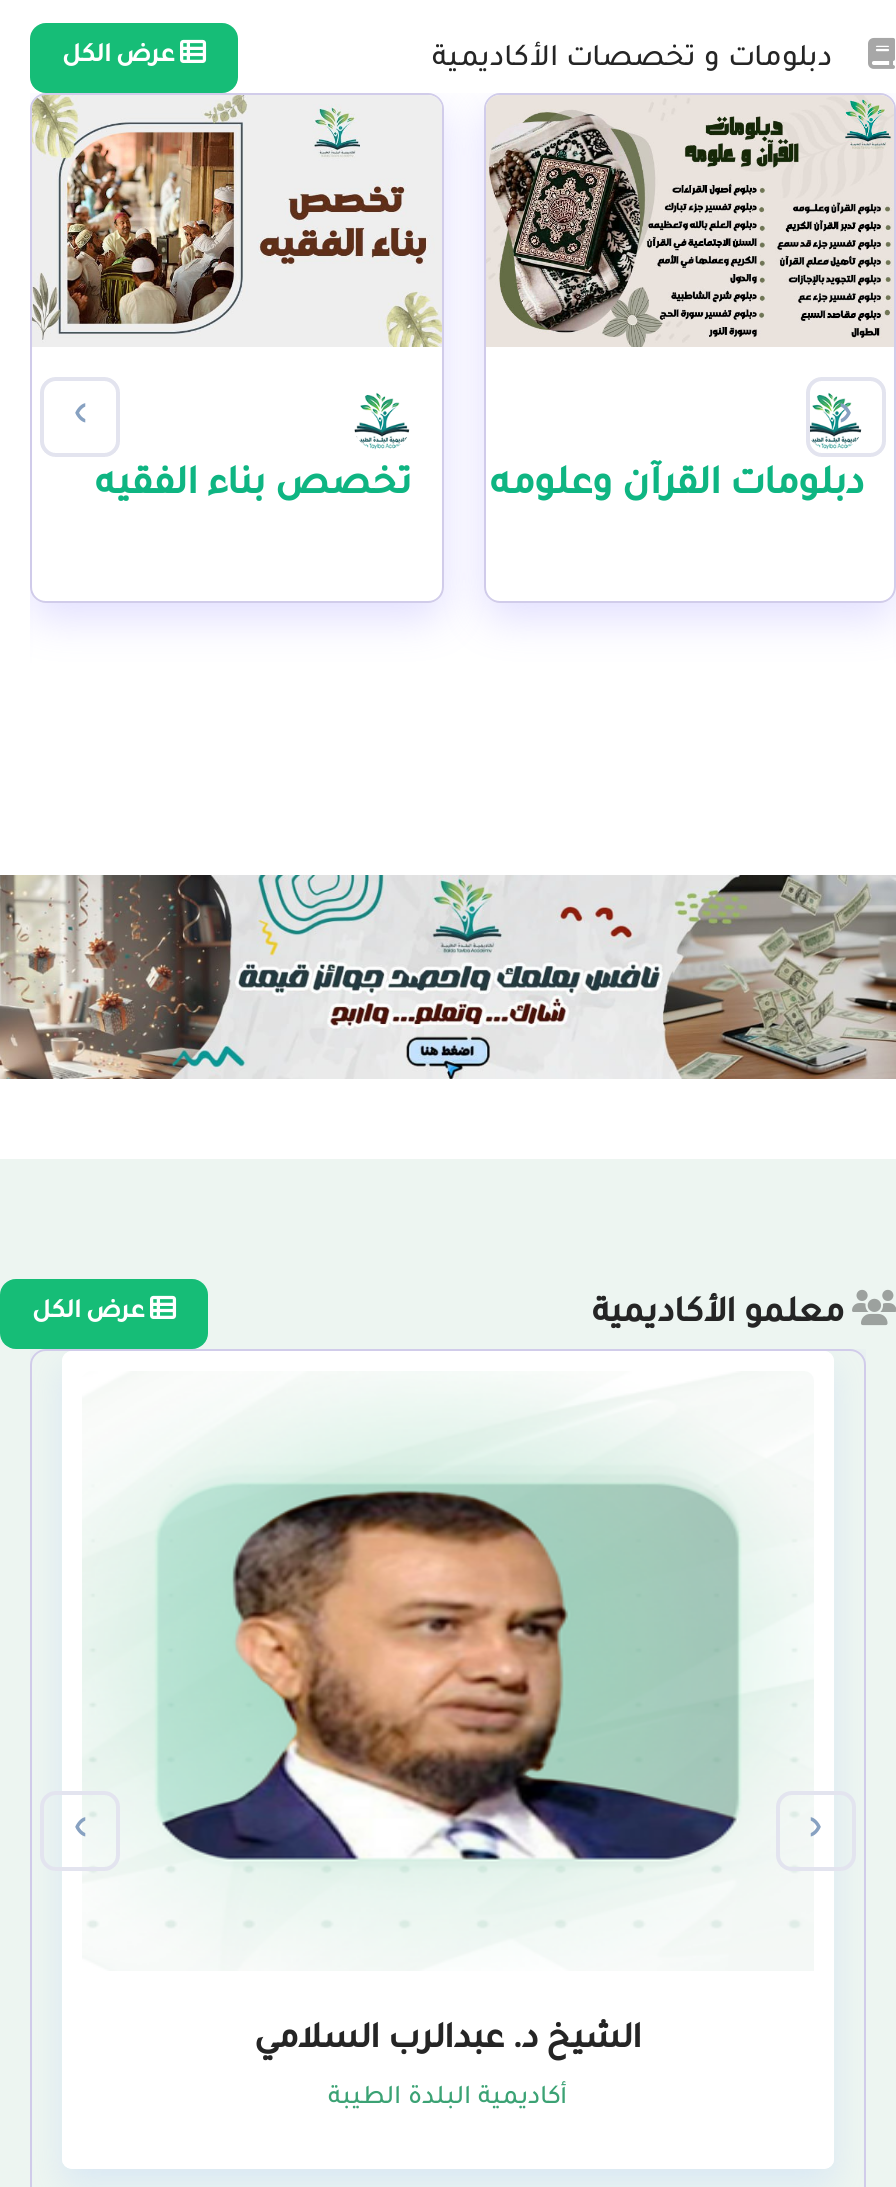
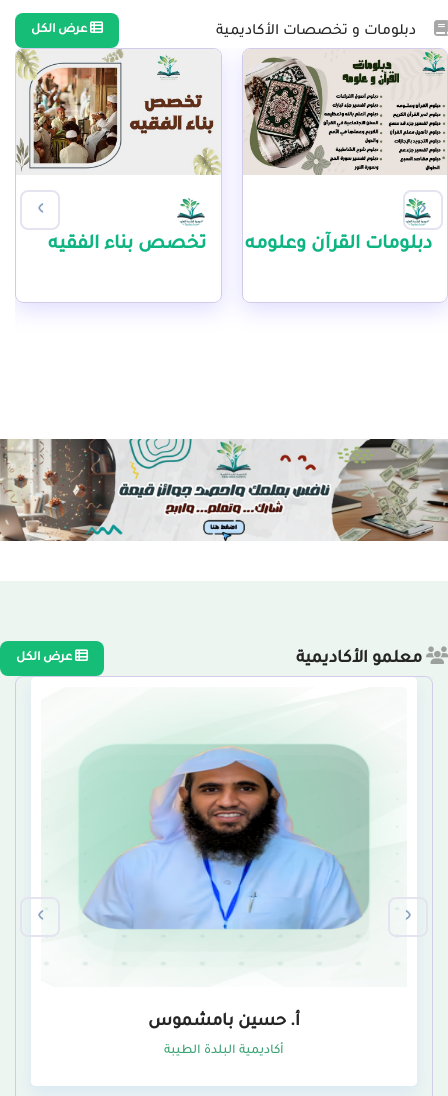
[162,1489,736,1861] [image] -> [82,746,367,931] [image]
[254,2023,642,2059] الشيخ د. عبدالرب السلامي -> [148,1013,300,1031] أ. حسين بامشموس

